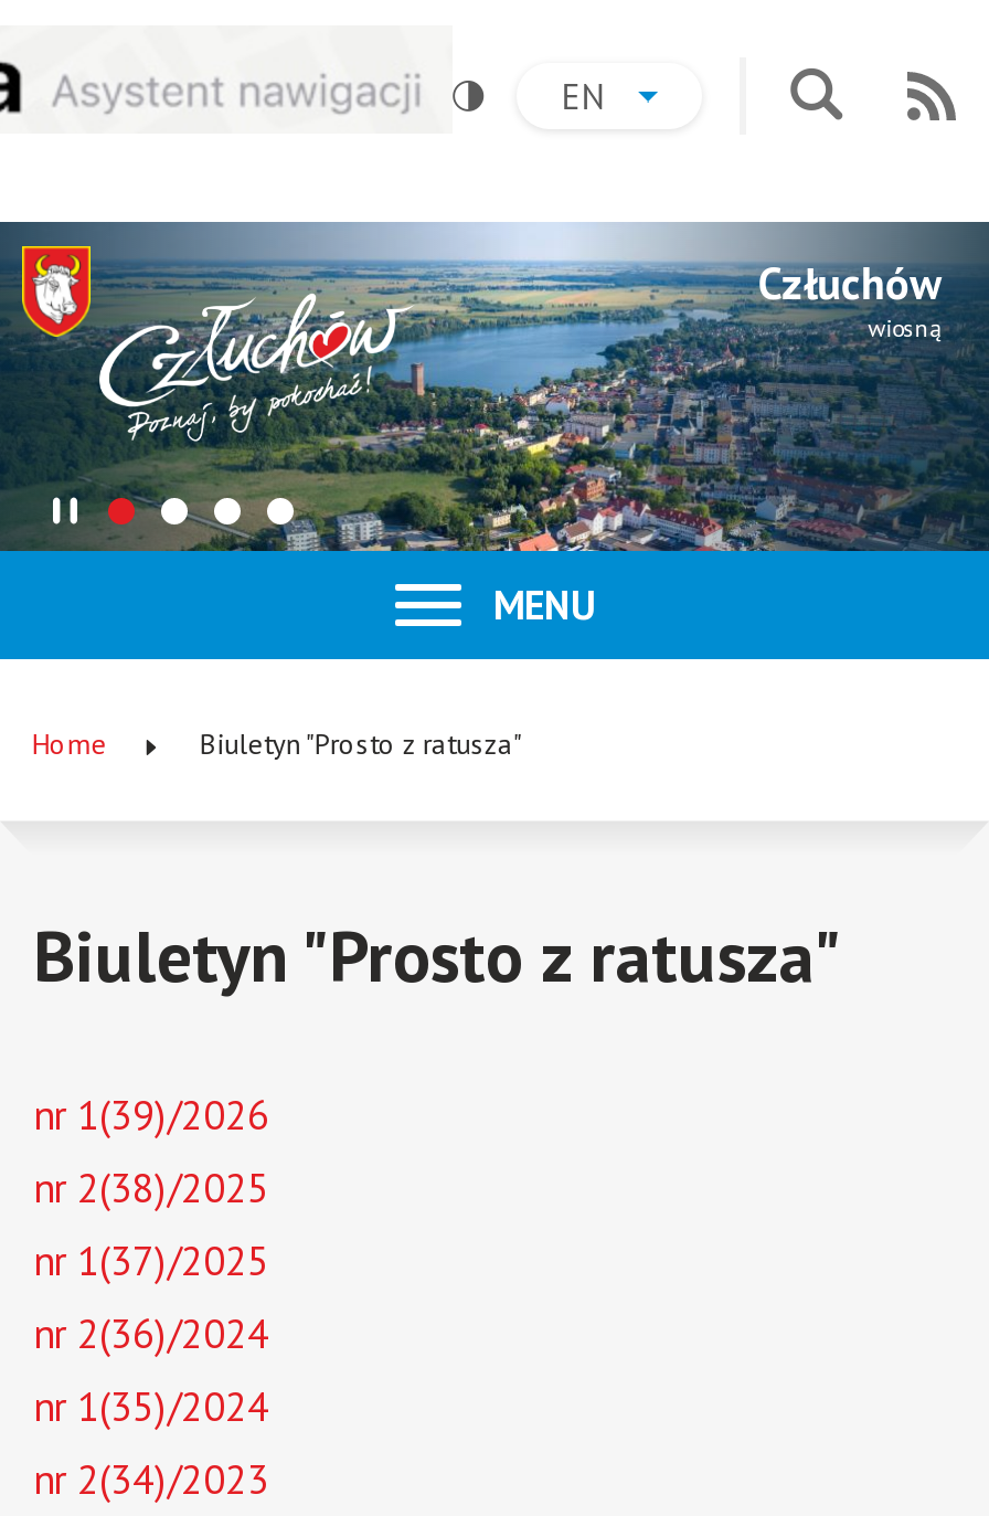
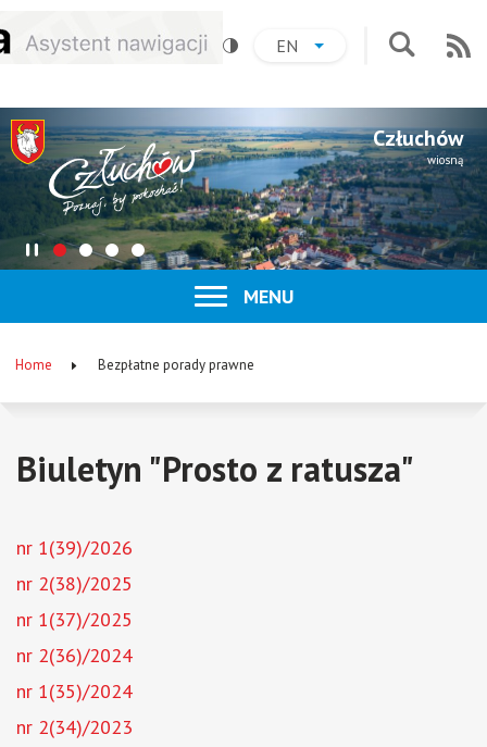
[199,726,522,764] Biuletyn "Prosto z ratusza" -> [98,356,255,374] Bezpłatne porady prawne

